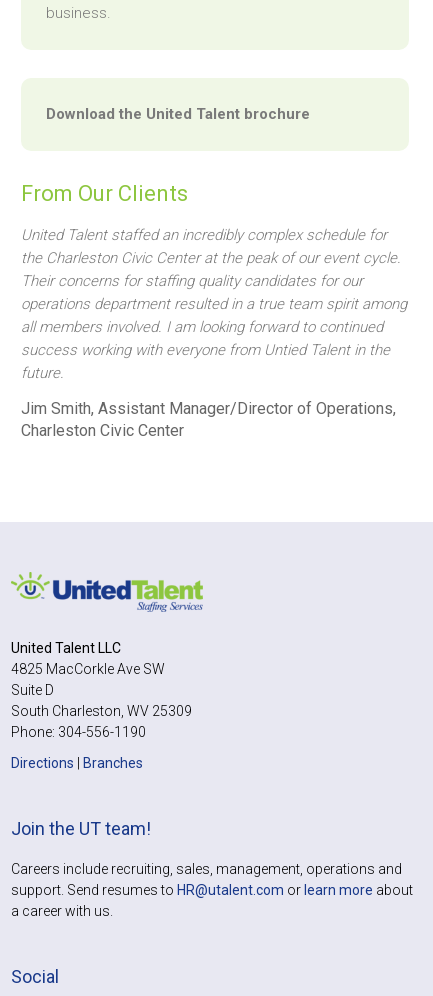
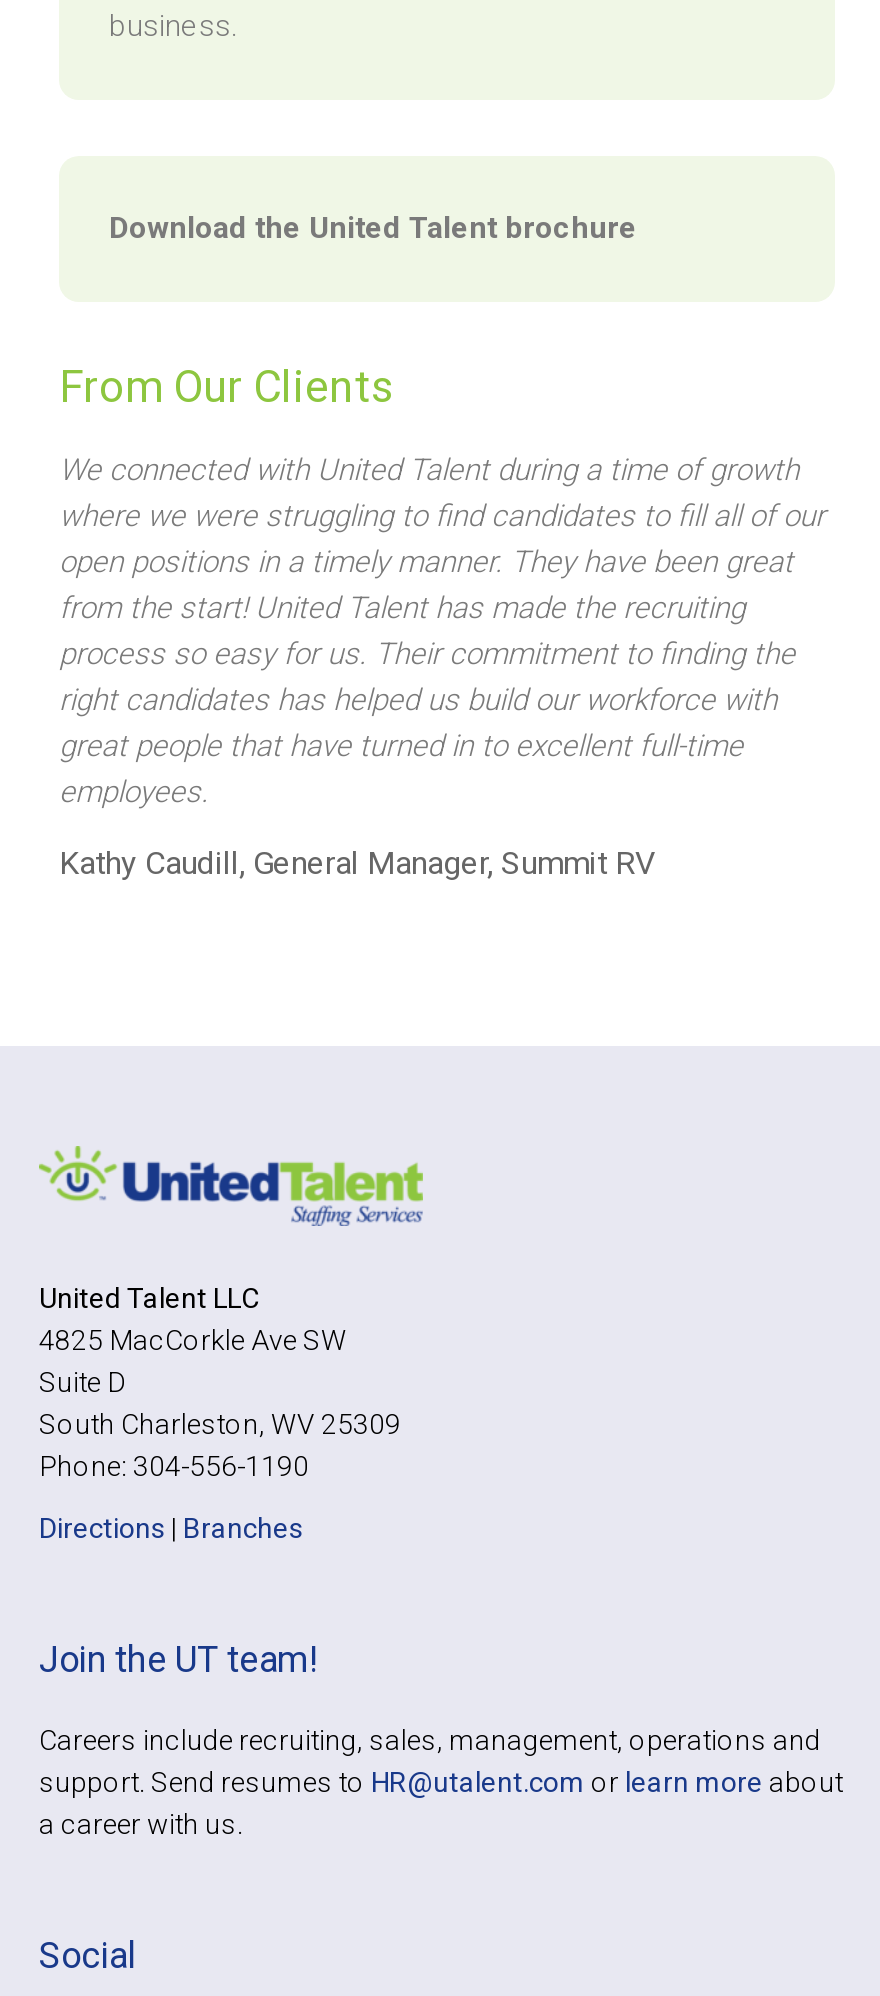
[21,226,407,382] United Talent staffed an incredibly complex schedule for | the Charleston Civic Center at the peak of our event cycle. | Their concerns for staffing quality candidates for our | operations department resulted in a true team spirit among | all members involved. I am looking forward to continued | success working with everyone from Untied Talent in the | future. -> [59,452,825,810] We connected with United Talent during a time of growth | where we were struggling to find candidates to fill all of our | open positions in a timely manner. They have been great | from the start! United Talent has made the recruiting | process so easy for us. Their commitment to finding the | right candidates has helped us build our workforce with | great people that have turned in to excellent full-time | employees.
[21,399,396,440] Jim Smith, Assistant Manager/Director of Operations, | Charleston Civic Center -> [59,844,655,882] Kathy Caudill, General Manager, Summit RV

